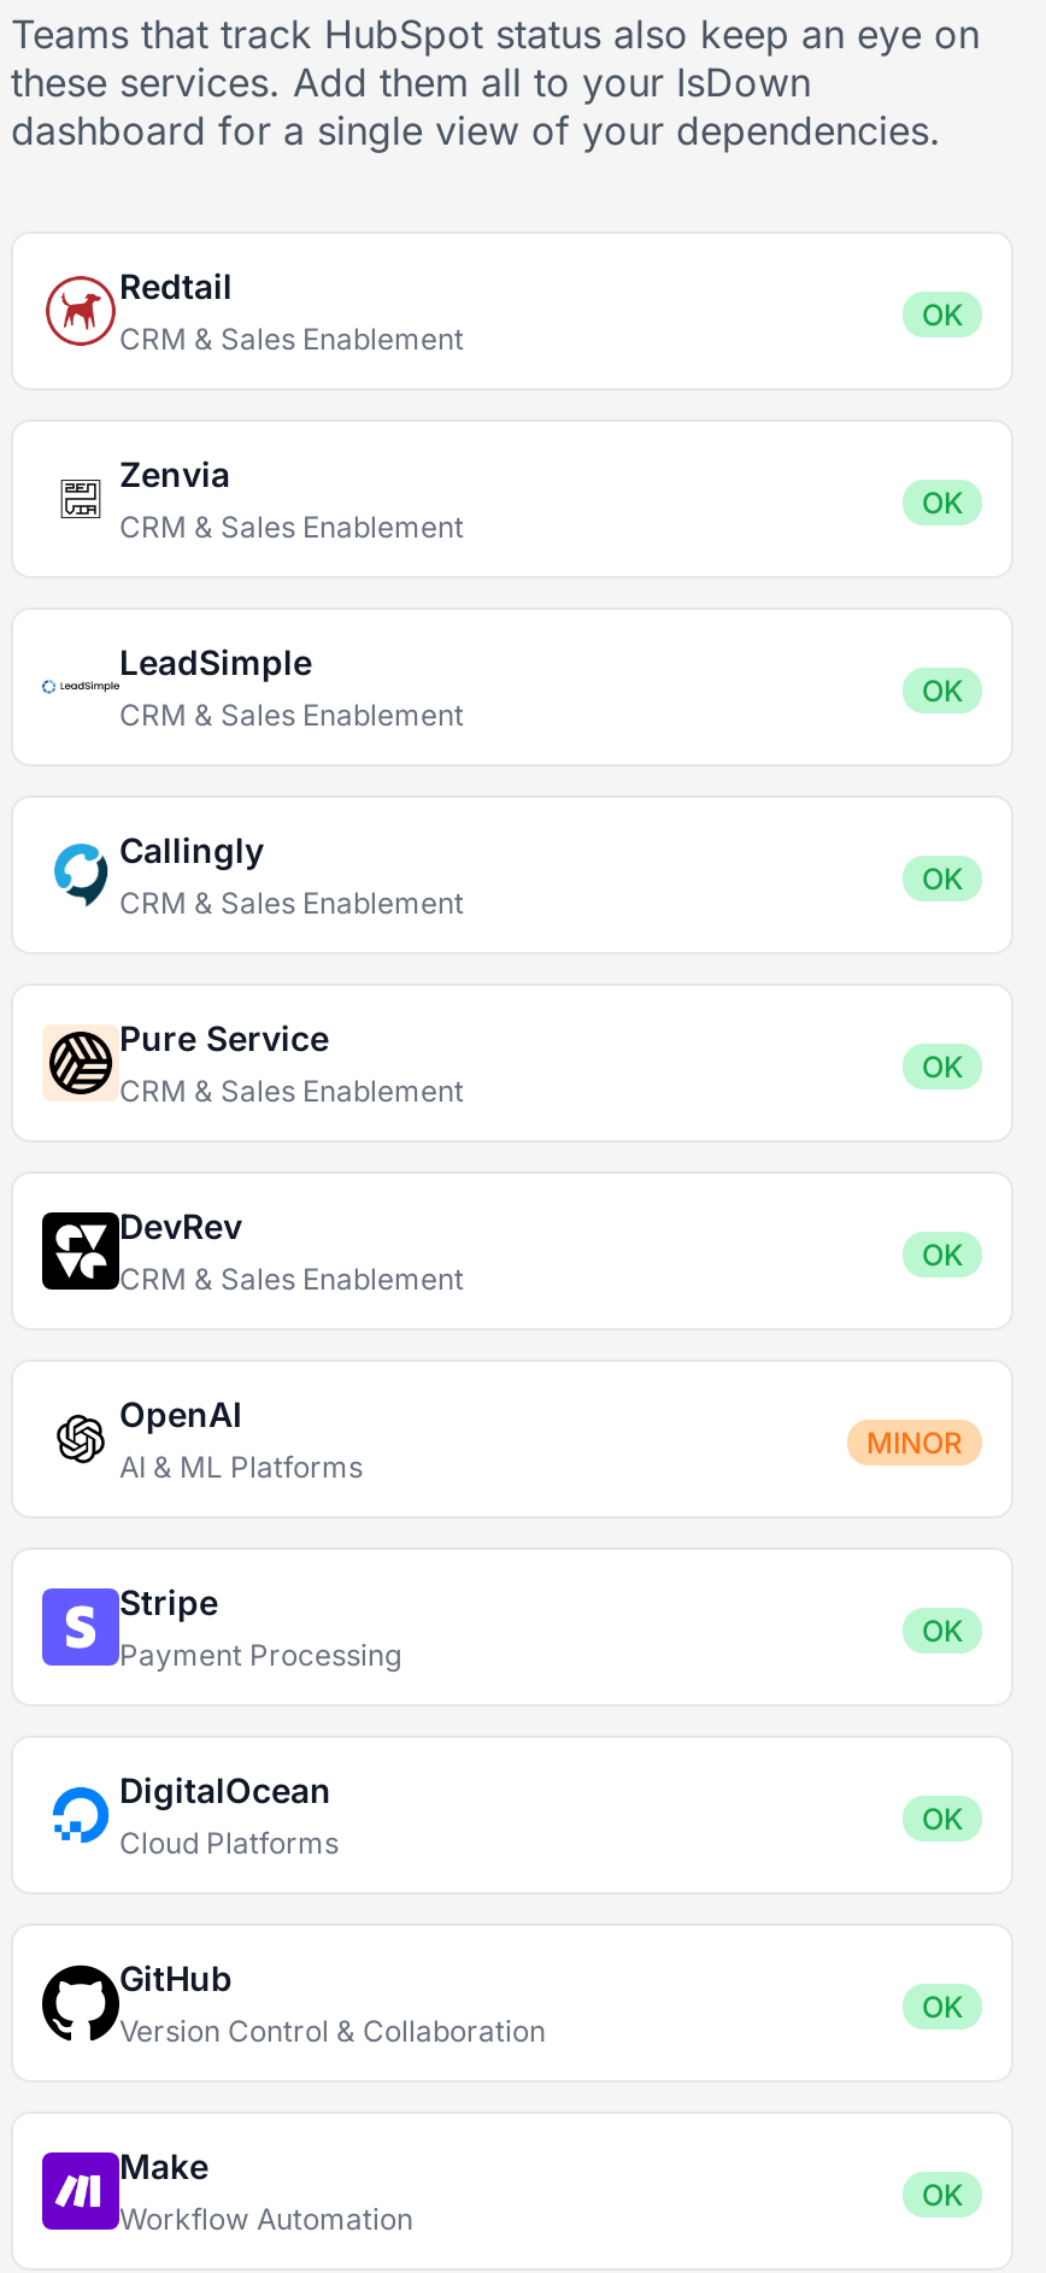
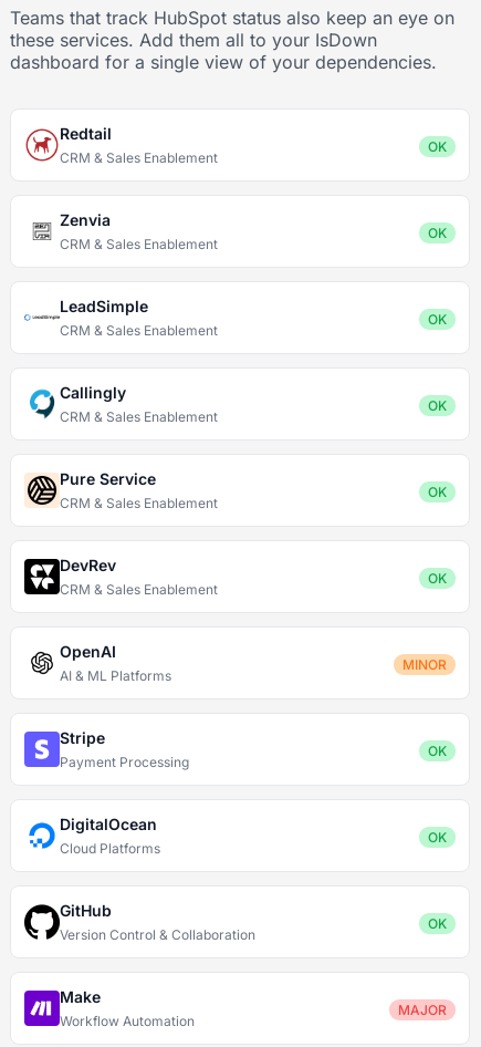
[922,2177,963,2213] OK -> [398,1002,447,1018] MAJOR

